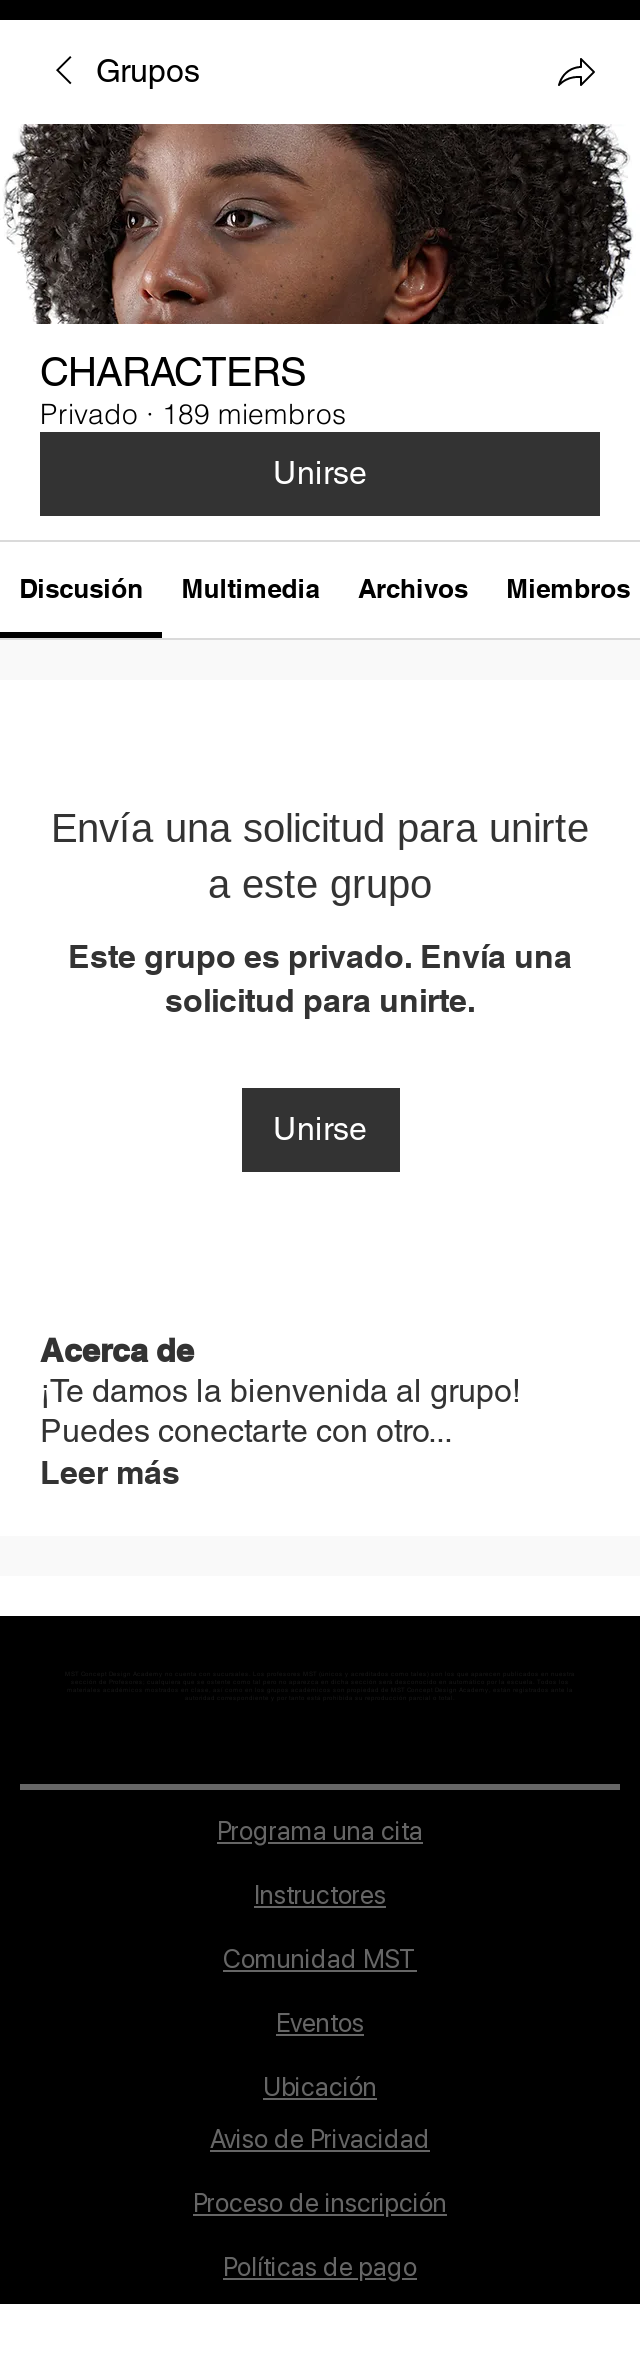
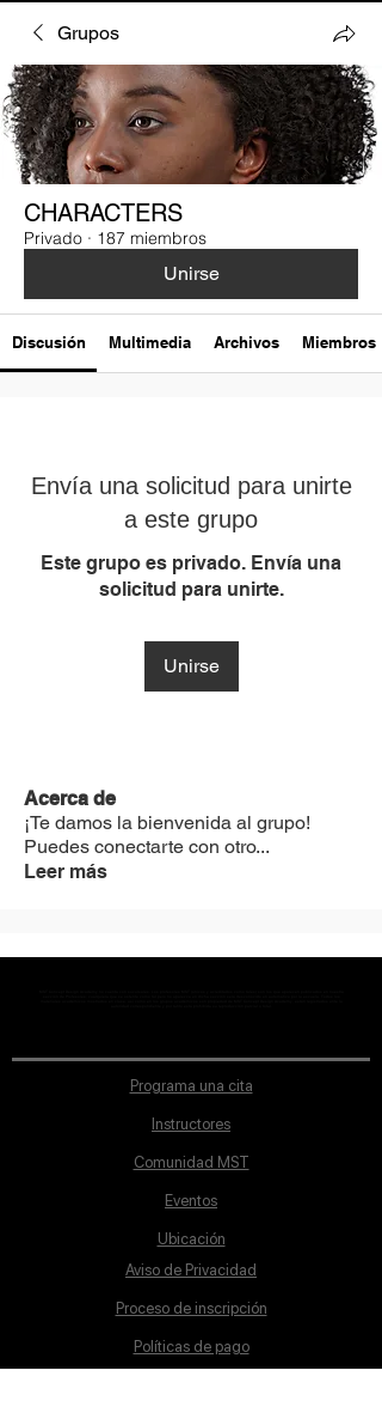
[40,396,346,432] Privado · 189 miembros -> [24,227,207,249] Privado · 187 miembros

